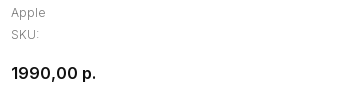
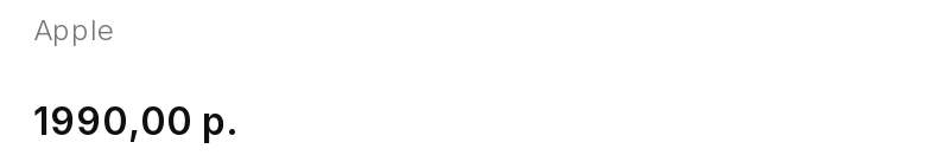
[11,27,39,42] SKU: -> none

